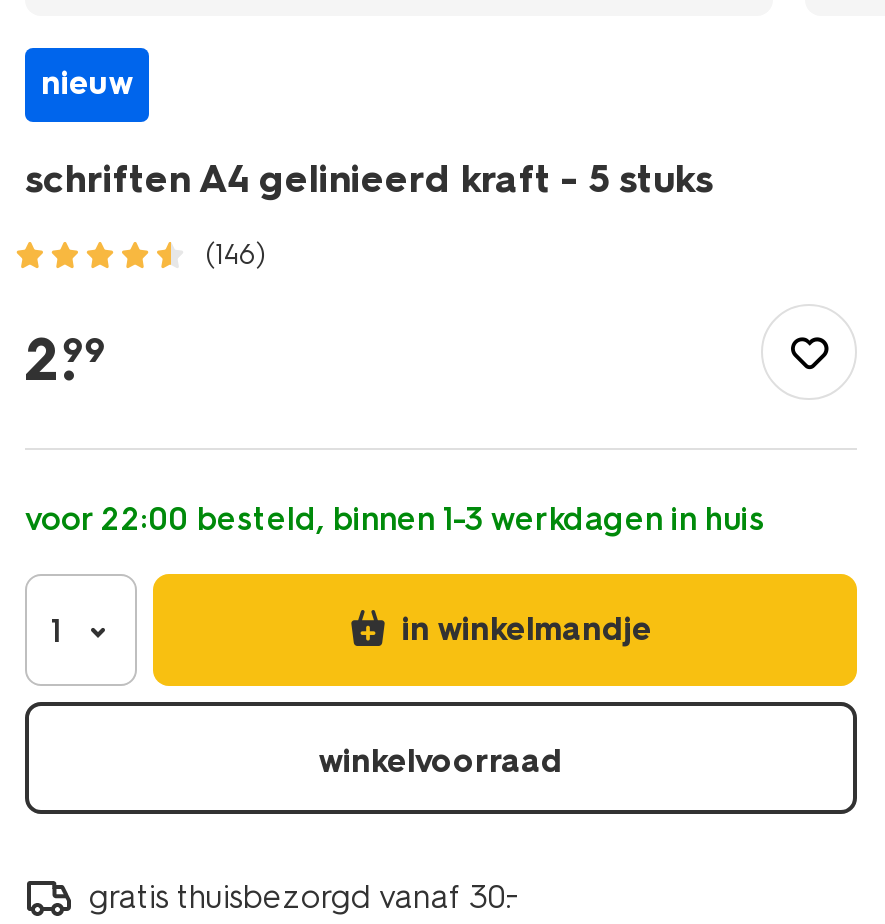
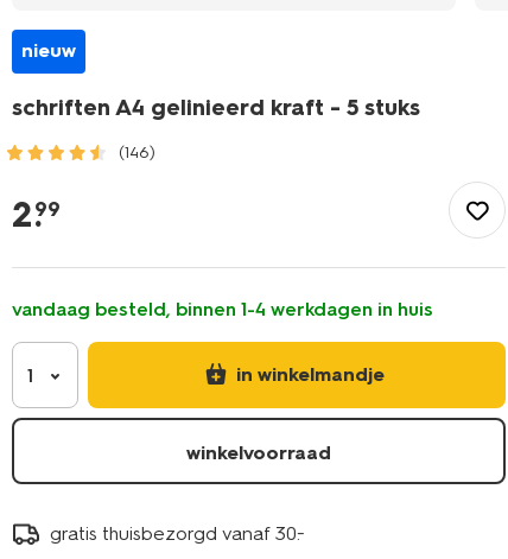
[25,500,765,538] voor 22:00 besteld, binnen 1-3 werkdagen in huis -> [12,298,433,320] vandaag besteld, binnen 1-4 werkdagen in huis

